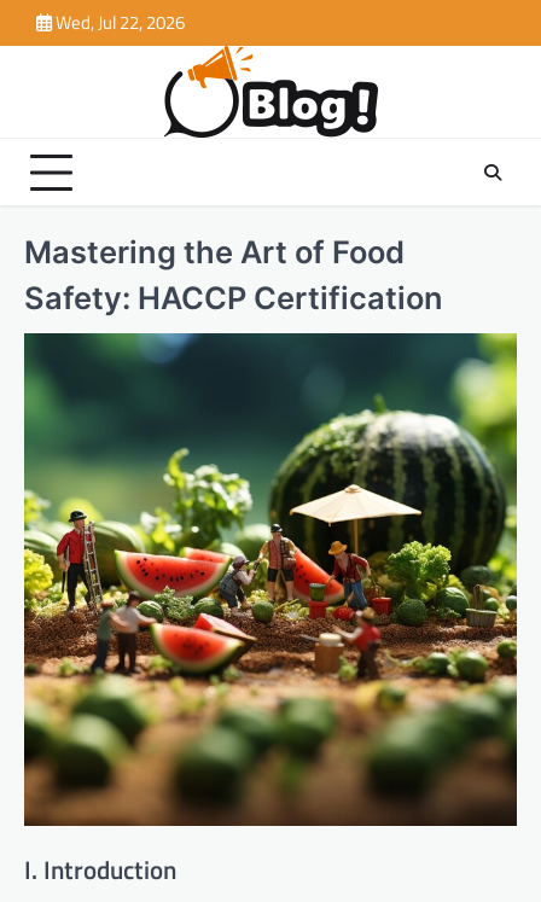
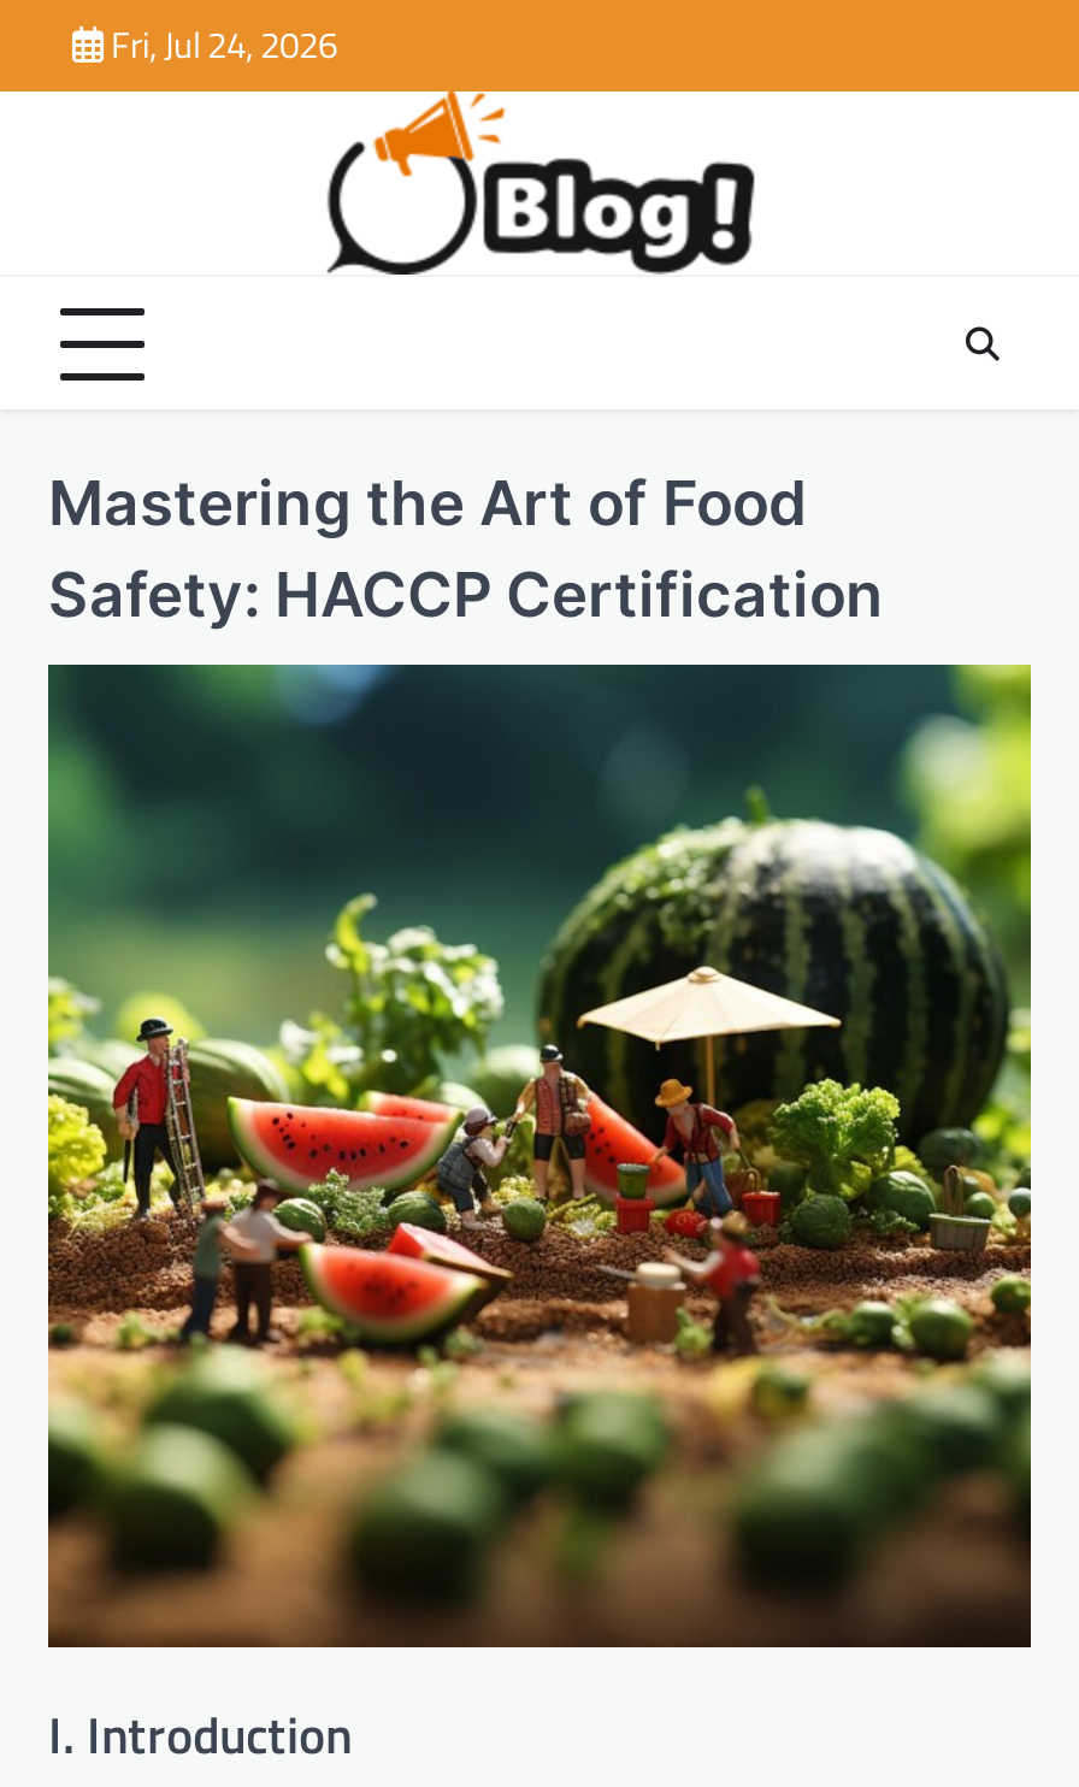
[56,8,185,36] Wed, Jul 22, 2026 -> [111,17,337,72] Fri, Jul 24, 2026

